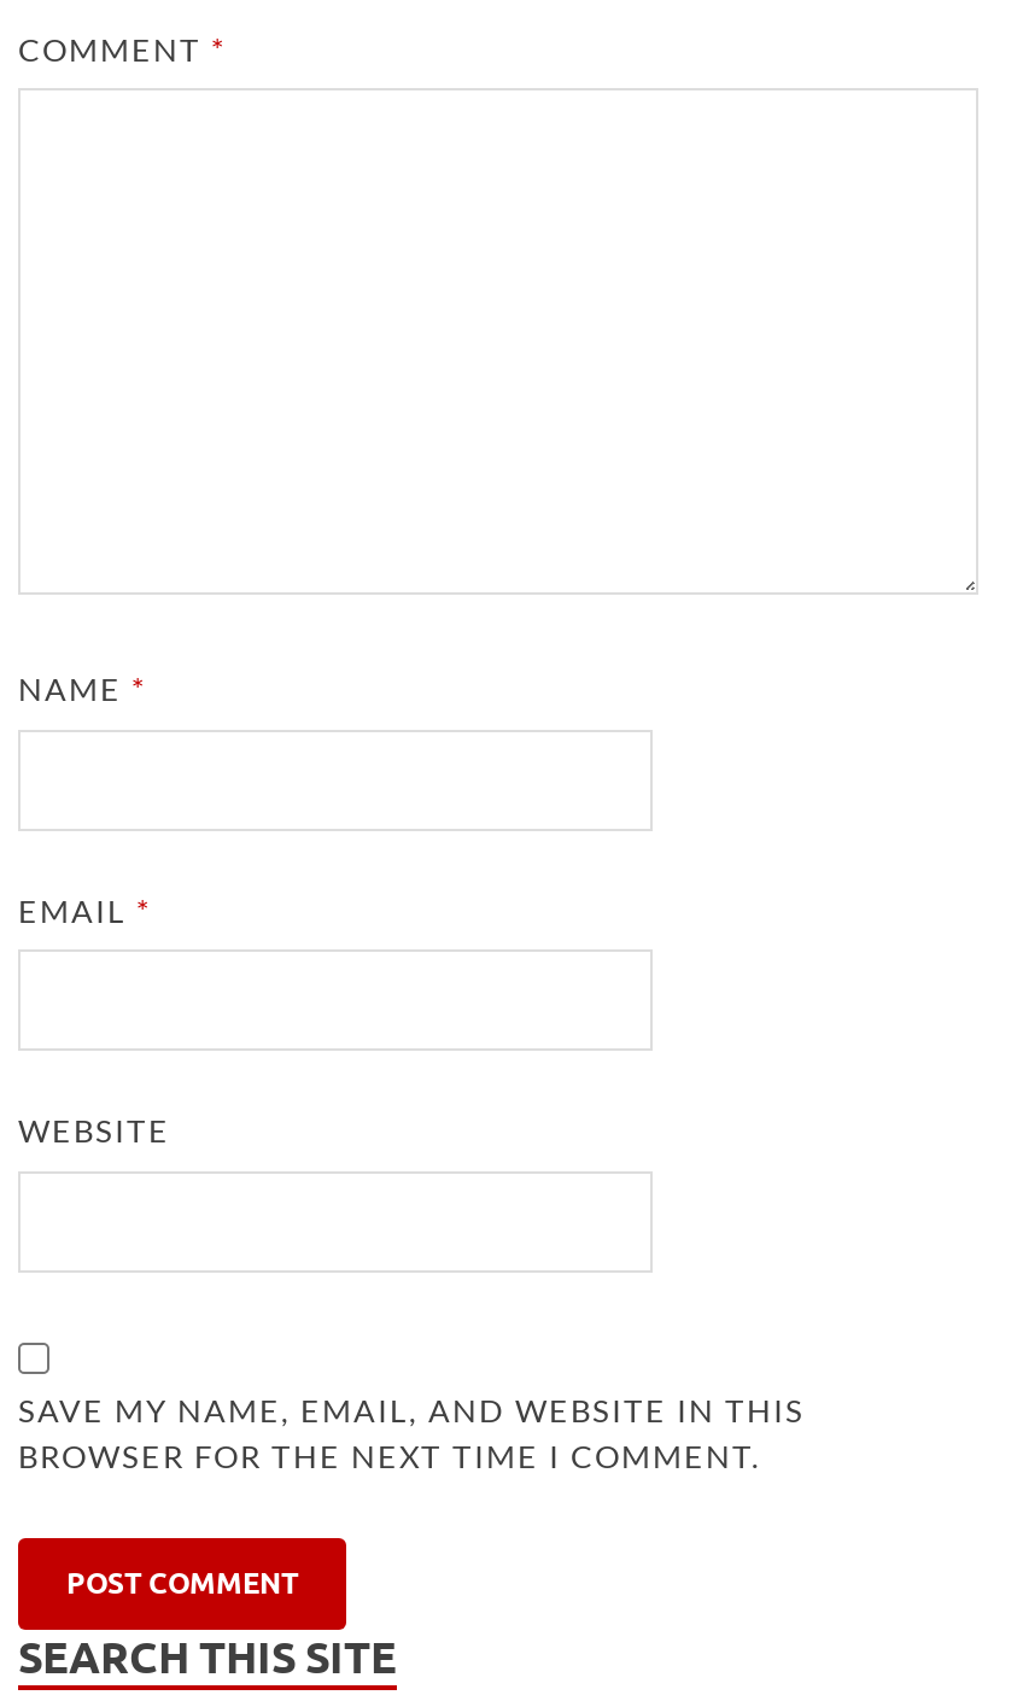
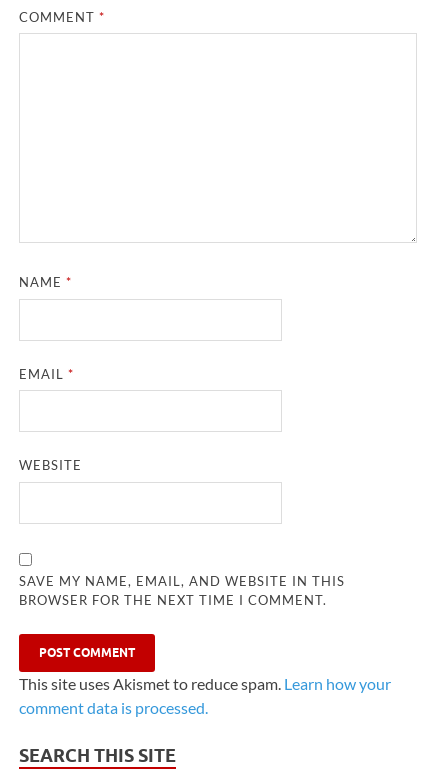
none -> [19,674,391,717] This site uses Akismet to reduce spam. Learn how your | comment data is processed.

